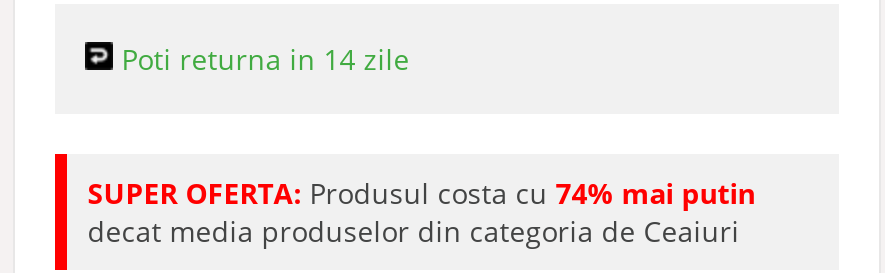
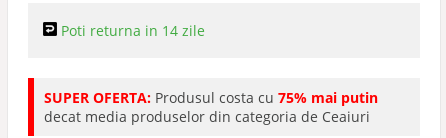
[87,174,755,212] SUPER OFERTA: Produsul costa cu 74% mai putin -> [44,88,378,107] SUPER OFERTA: Produsul costa cu 75% mai putin

